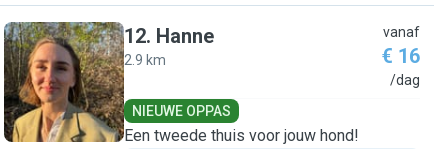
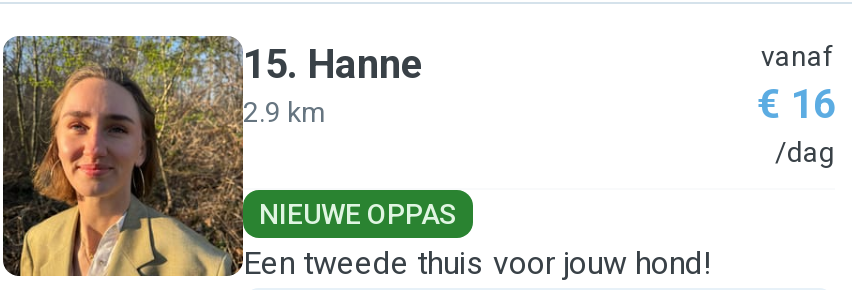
[124,24,214,48] 12. Hanne -> [243,40,423,88] 15. Hanne

